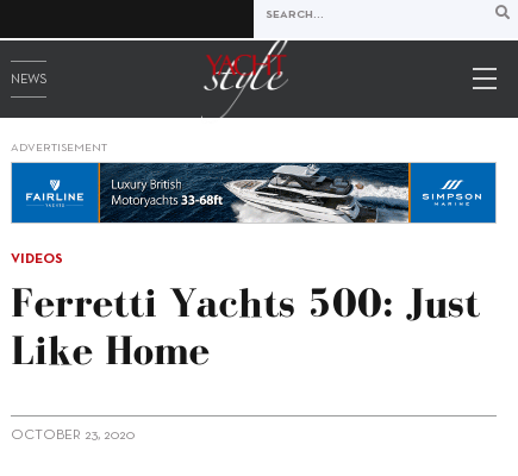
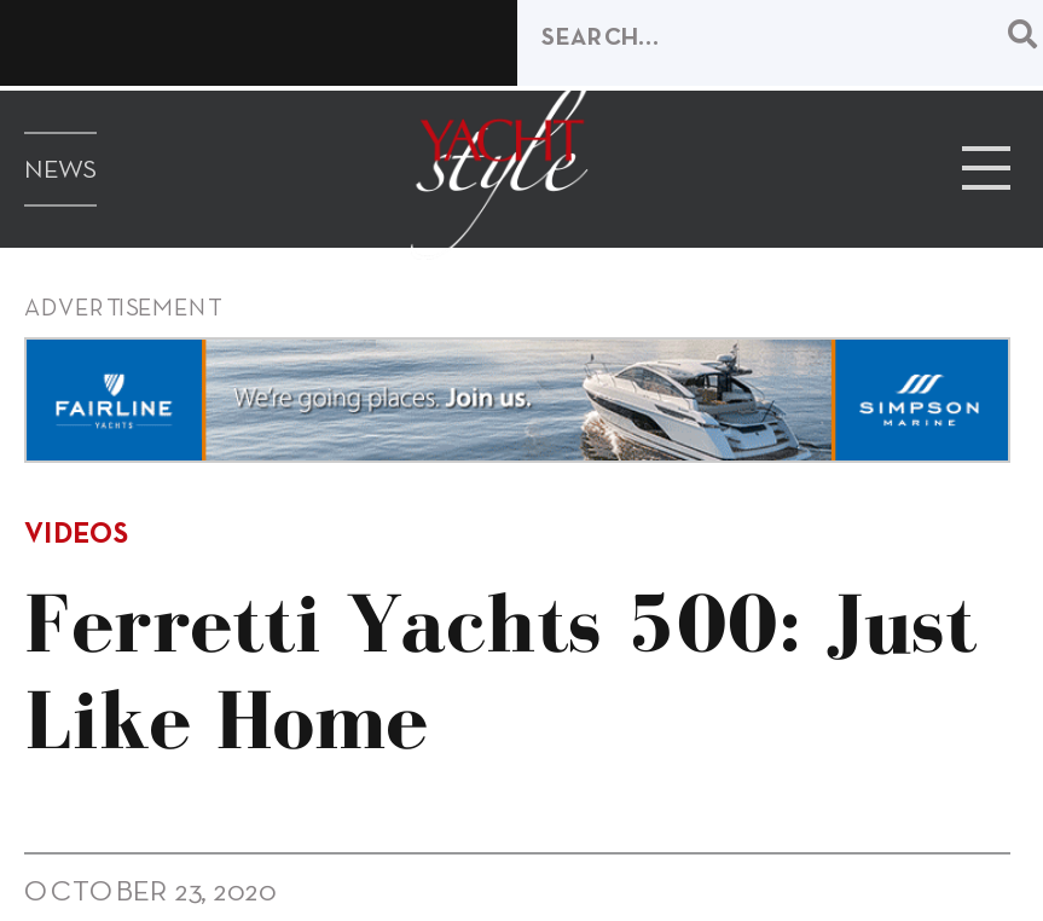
[99,162,410,223] [image] -> [203,337,834,463] [image]

